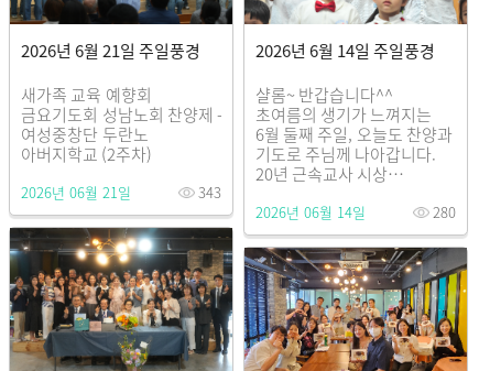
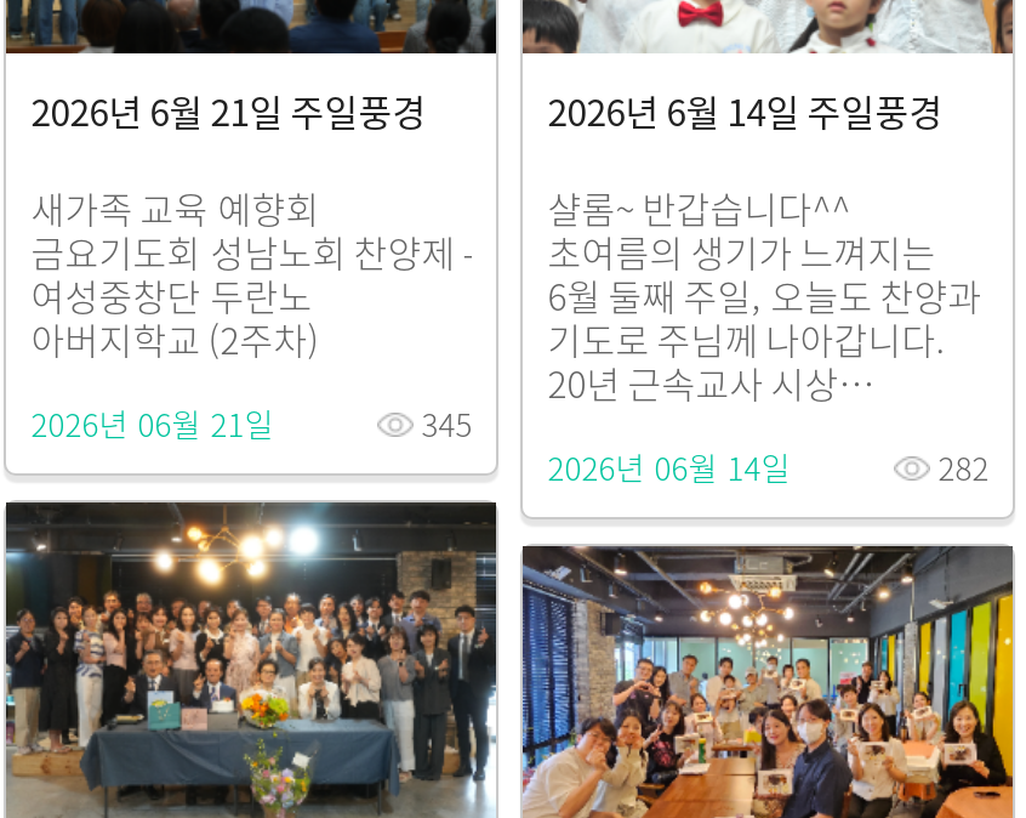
[195,181,222,202] 343 -> [414,400,472,446] 345
[430,201,456,222] 280 -> [931,443,989,490] 282

